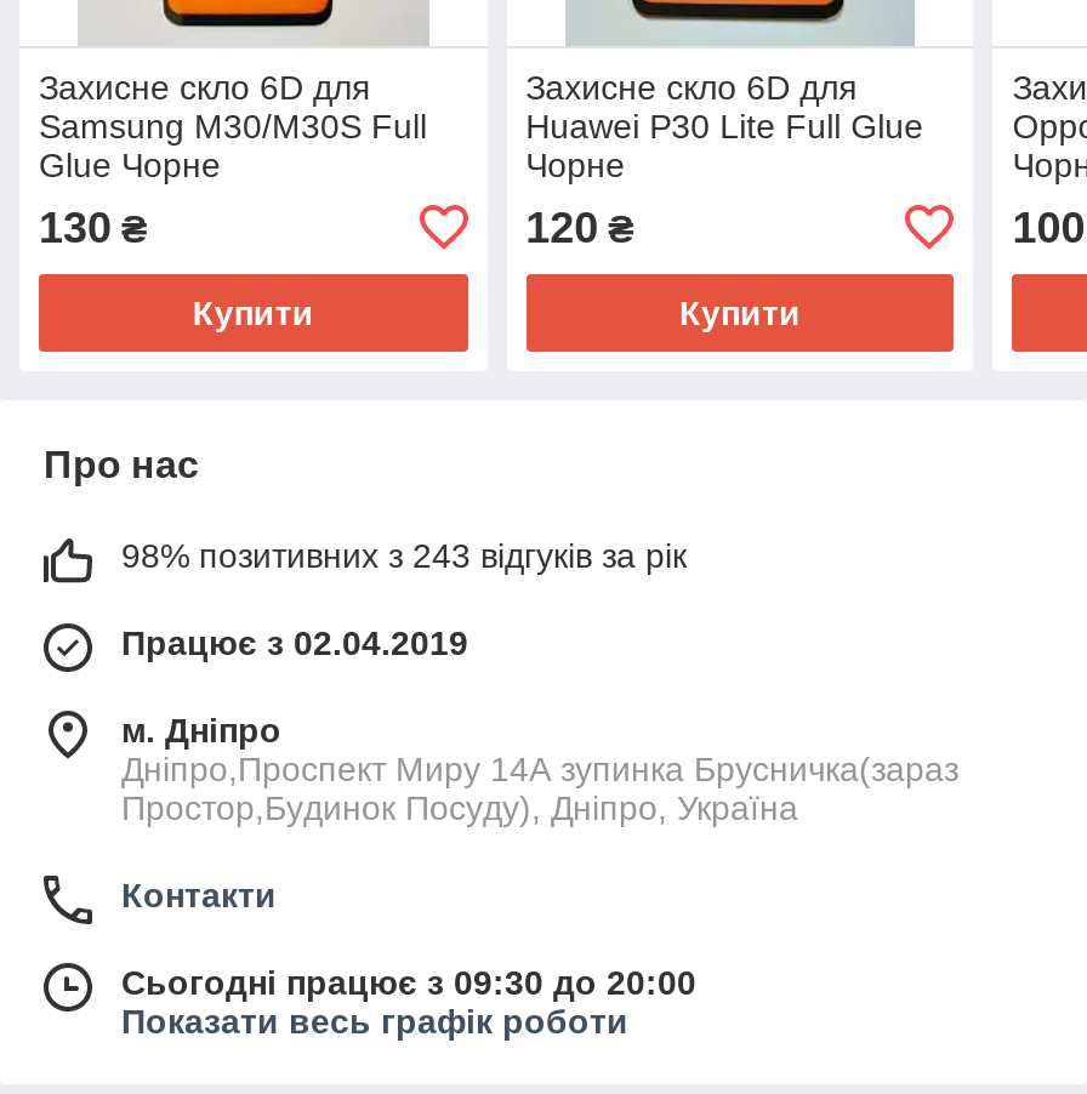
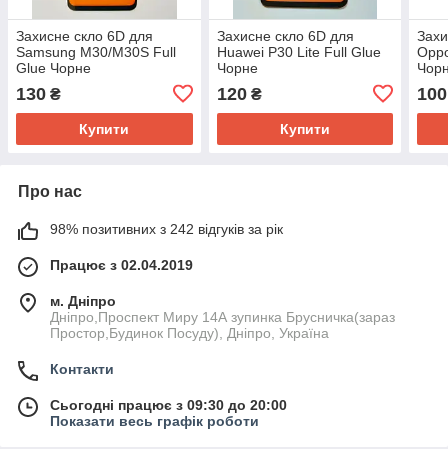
[121,536,687,574] 98% позитивних з 243 відгуків за рік -> [50,221,283,237] 98% позитивних з 242 відгуків за рік

